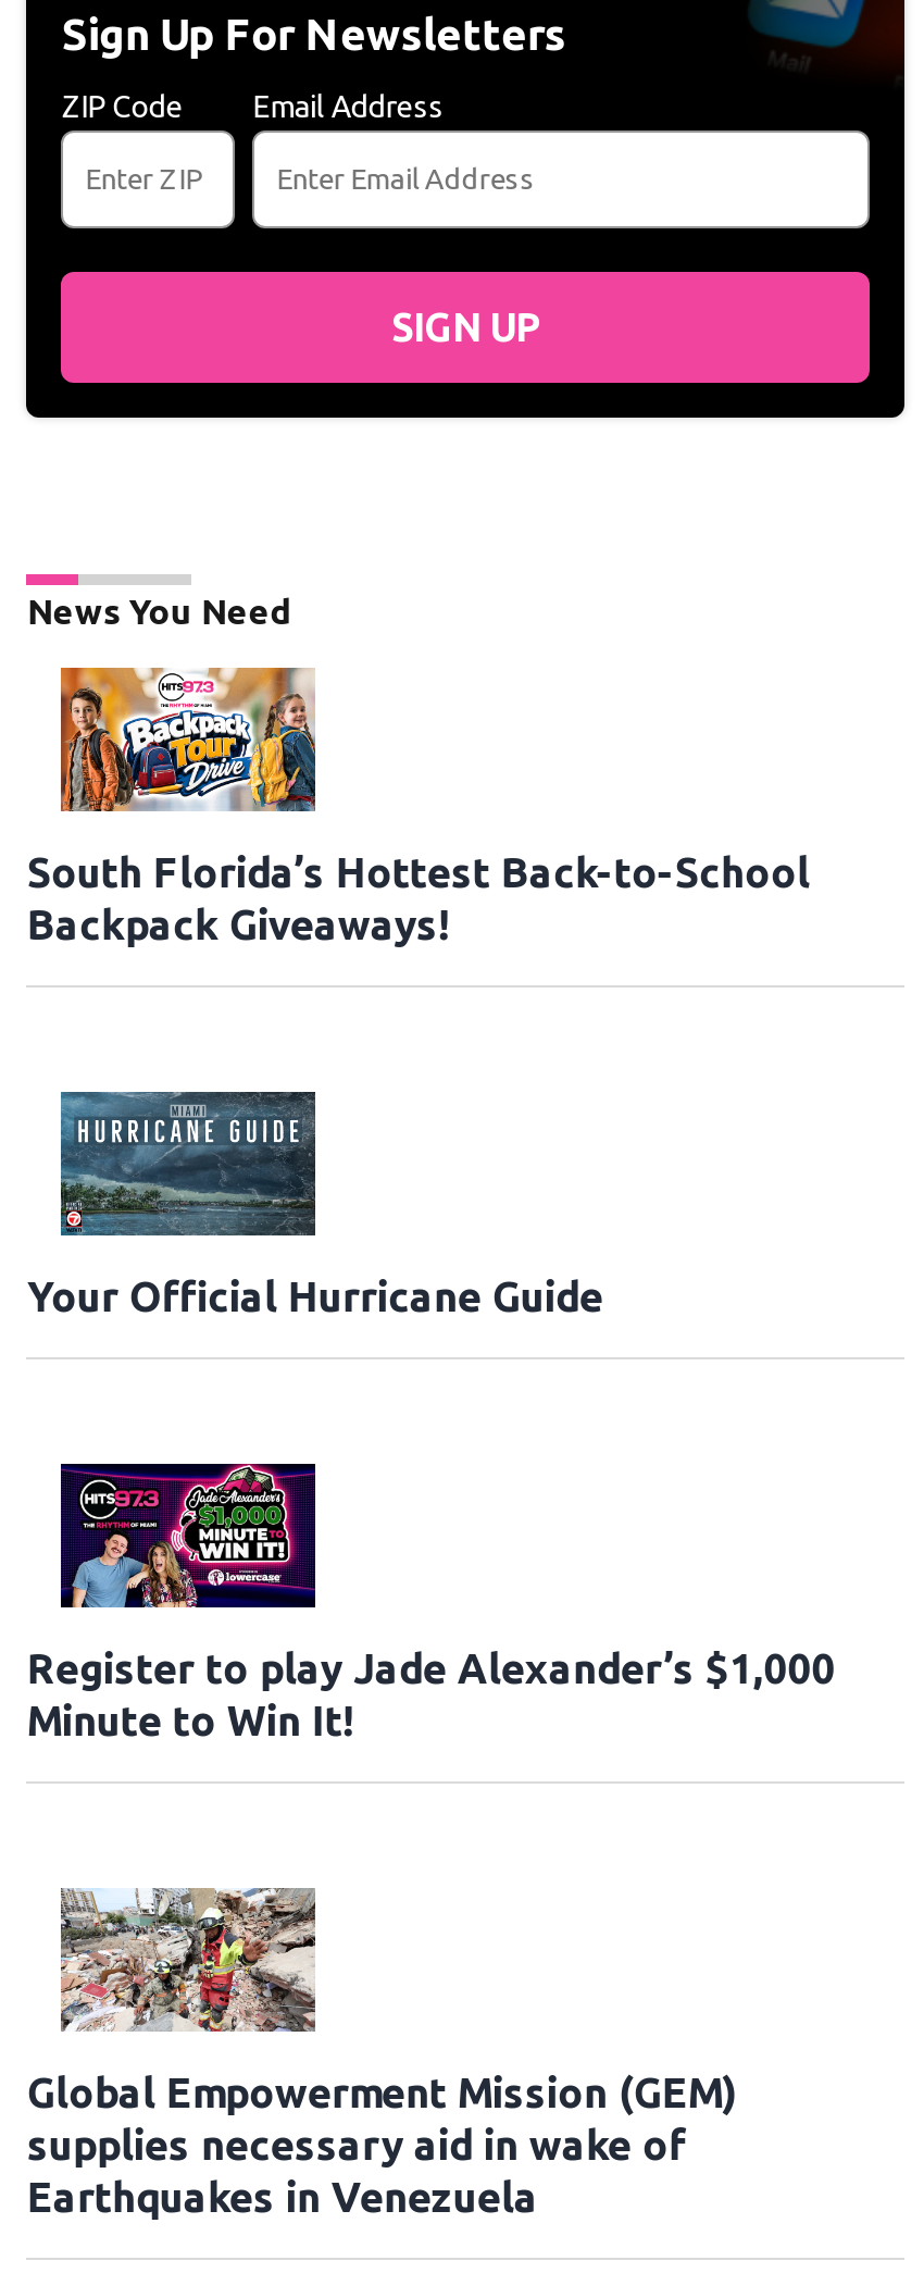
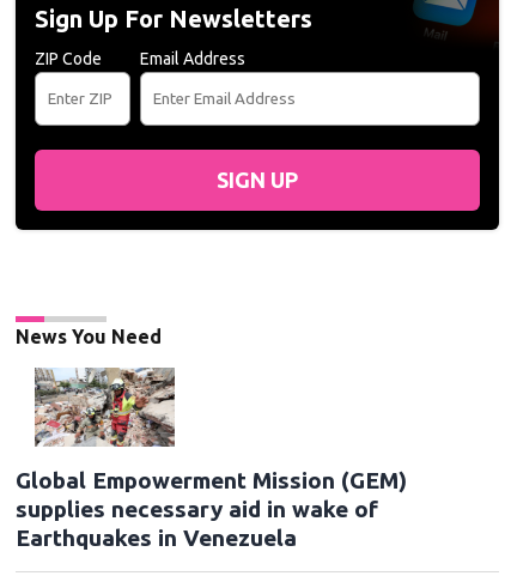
[27,666,810,949] [image] | South Florida’s Hottest Back-to-School | Backpack Giveaways! -> none
[27,1090,603,1320] [image] | Your Official Hurricane Guide -> none
[27,1462,836,1744] [image] | Register to play Jade Alexander’s $1,000 | Minute to Win It! -> none

